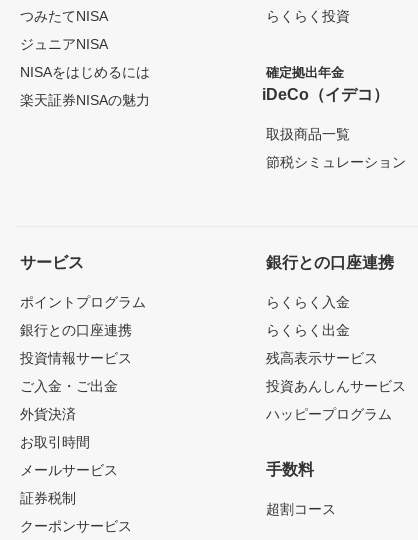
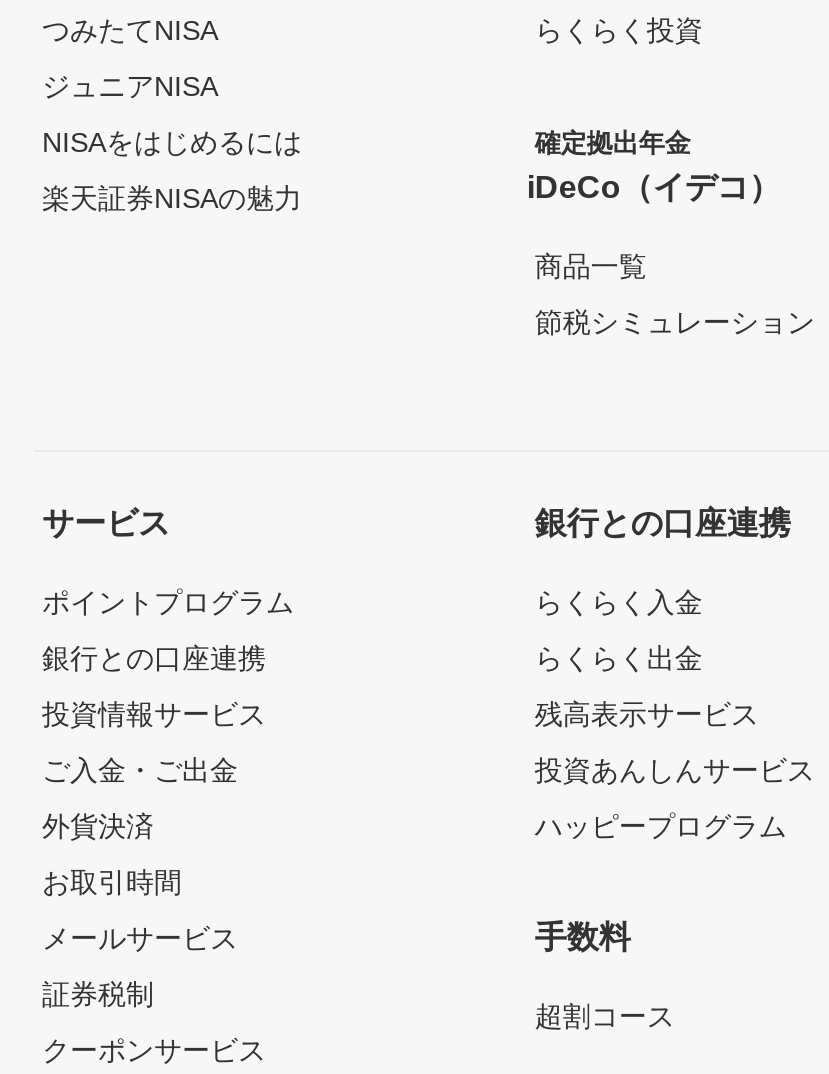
[266,125,350,141] 取扱商品一覧 -> [535,249,647,281] 商品一覧

